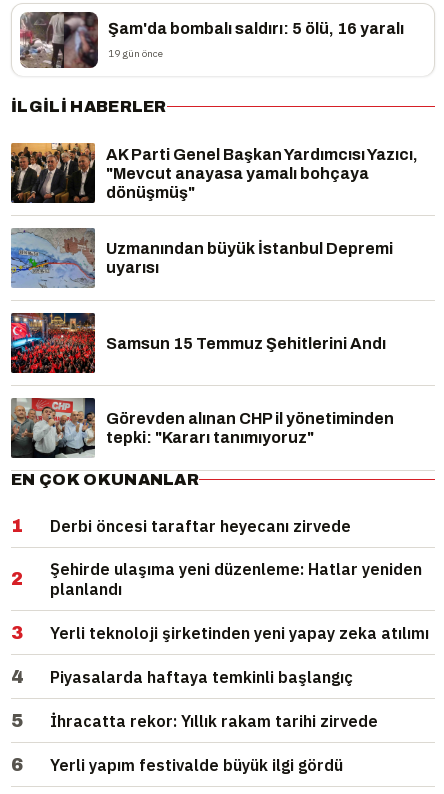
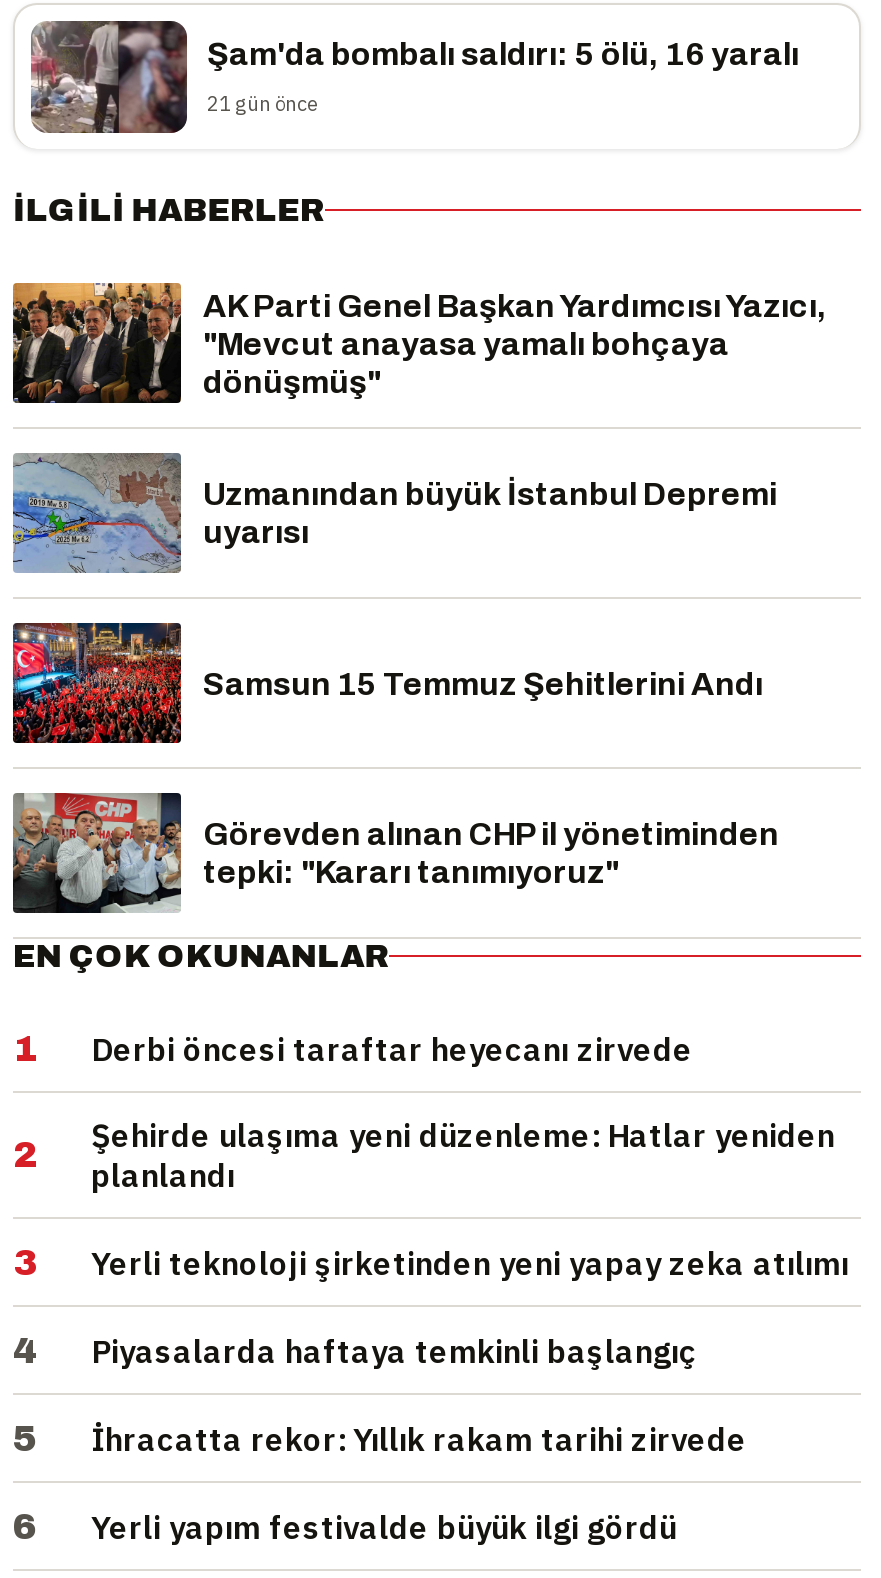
[108,47,163,60] 19 gün önce -> [207,91,317,117] 21 gün önce

